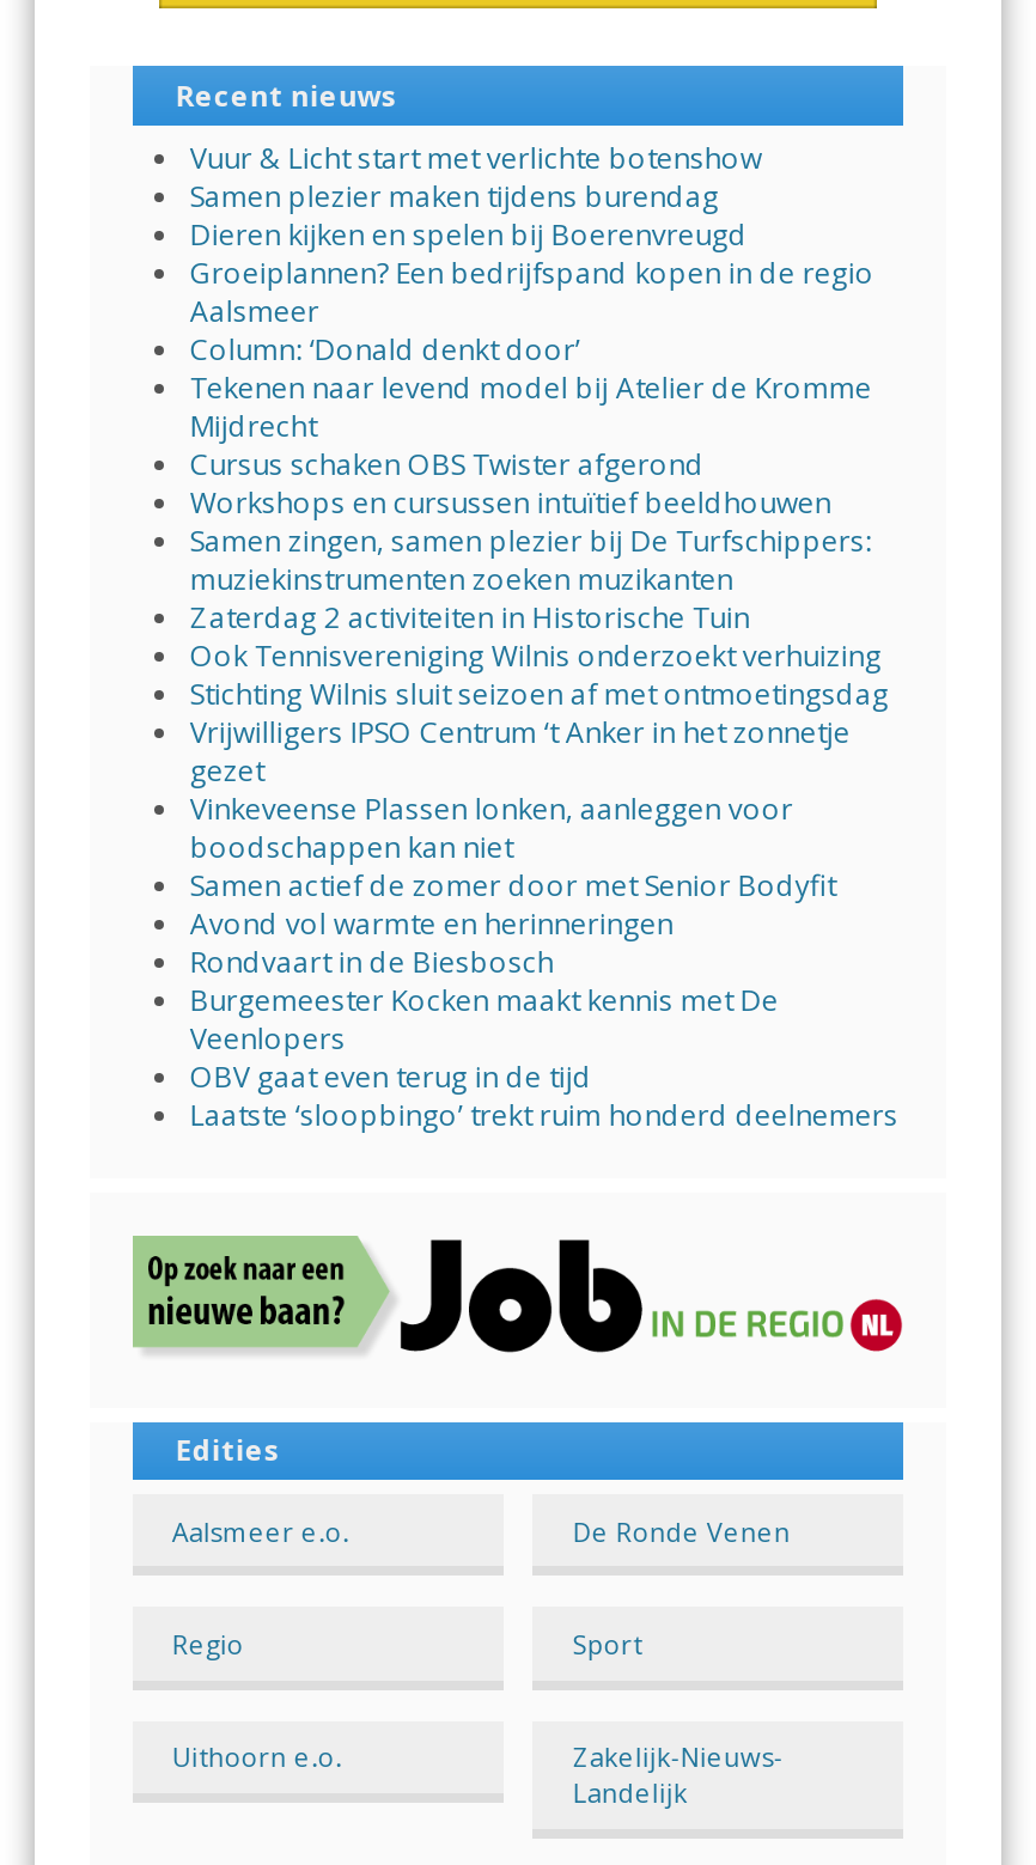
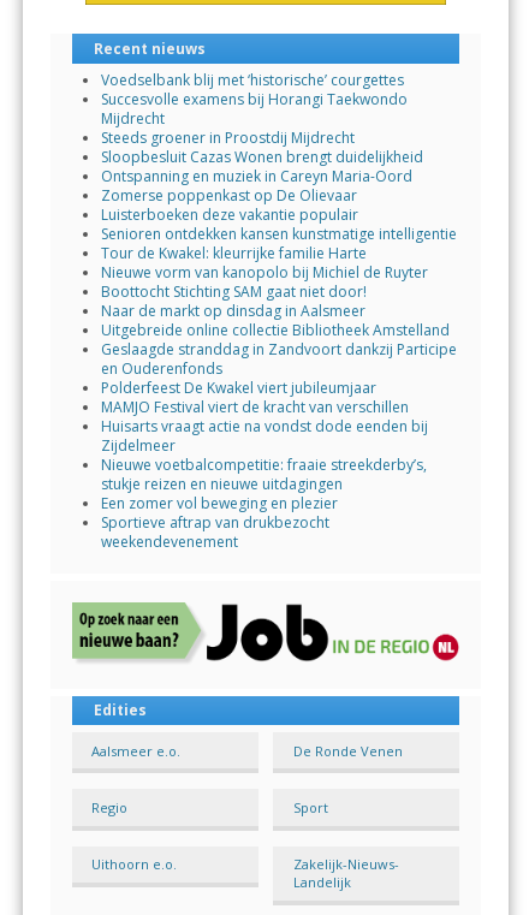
[190,137,874,408] Vuur & Licht start met verlichte botenshow | Samen plezier maken tijdens burendag | Dieren kijken en spelen bij Boerenvreugd | Groeiplannen? Een bedrijfspand kopen in de regio | Aalsmeer | Column: ‘Donald denkt door’ | Tekenen naar levend model bij Atelier de Kromme -> [101,70,407,109] Voedselbank blij met ‘historische’ courgettes | Succesvolle examens bij Horangi Taekwondo
moved [190,405,317,446] -> [101,108,165,129]: Mijdrecht
[190,444,898,1135] Cursus schaken OBS Twister afgerond | Workshops en cursussen intuïtief beeldhouwen | Samen zingen, samen plezier bij De Turfschippers: | muziekinstrumenten zoeken muzikanten | Zaterdag 2 activiteiten in Historische Tuin | Ook Tennisvereniging Wilnis onderzoekt verhuizing | Stichting Wilnis sluit seizoen af met ontmoetingsdag | Vrijwilligers IPSO Centrum ‘t Anker in het zonnetje | gezet | Vinkeveense Plassen lonken, aanleggen voor | boodschappen kan niet | Samen actief de zomer door met Senior Bodyfit | Avond vol warmte en herinneringen | Rondvaart in de Biesbosch | Burgemeester Kocken maakt kennis met De | Veenlopers | OBV gaat even terug in de tijd | Laatste ‘sloopbingo’ trekt ruim honderd deelnemers -> [101,127,457,552] Steeds groener in Proostdij Mijdrecht | Sloopbesluit Cazas Wonen brengt duidelijkheid | Ontspanning en muziek in Careyn Maria-Oord | Zomerse poppenkast op De Olievaar | Luisterboeken deze vakantie populair | Senioren ontdekken kansen kunstmatige intelligentie | Tour de Kwakel: kleurrijke familie Harte | Nieuwe vorm van kanopolo bij Michiel de Ruyter | Boottocht Stichting SAM gaat niet door! | Naar de markt op dinsdag in Aalsmeer | Uitgebreide online collectie Bibliotheek Amstelland | Geslaagde stranddag in Zandvoort dankzij Participe | en Ouderenfonds | Polderfeest De Kwakel viert jubileumjaar | MAMJO Festival viert de kracht van verschillen | Huisarts vraagt actie na vondst dode eenden bij | Zijdelmeer | Nieuwe voetbalcompetitie: fraaie streekderby’s, | stukje reizen en nieuwe uitdagingen | Een zomer vol beweging en plezier | Sportieve aftrap van drukbezocht | weekendevenement

